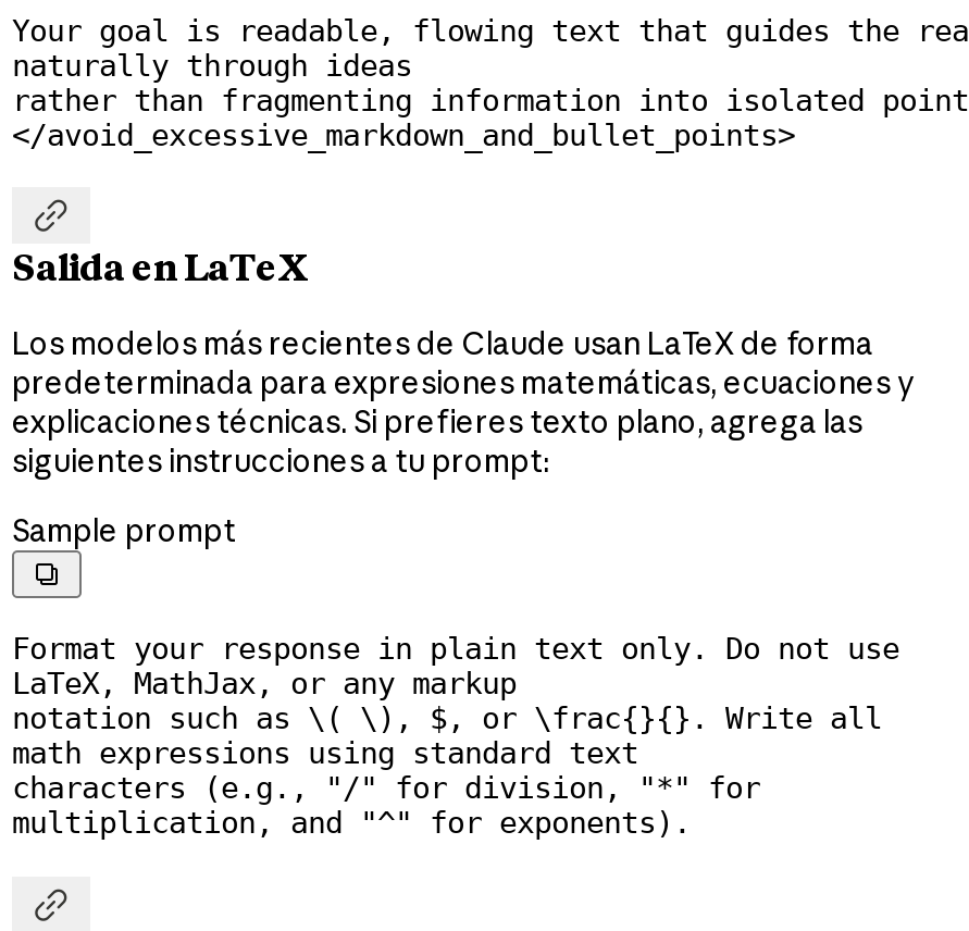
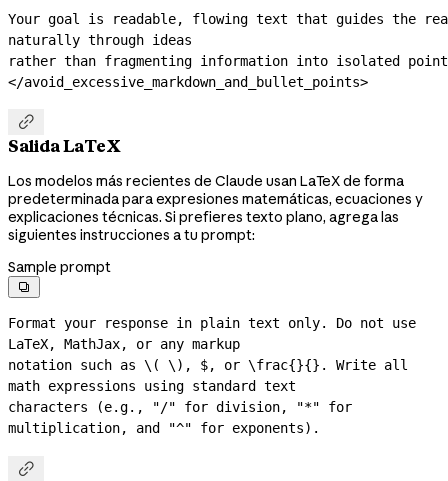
[12,246,310,290] Salida en LaTeX -> [8,136,121,156] Salida LaTeX

